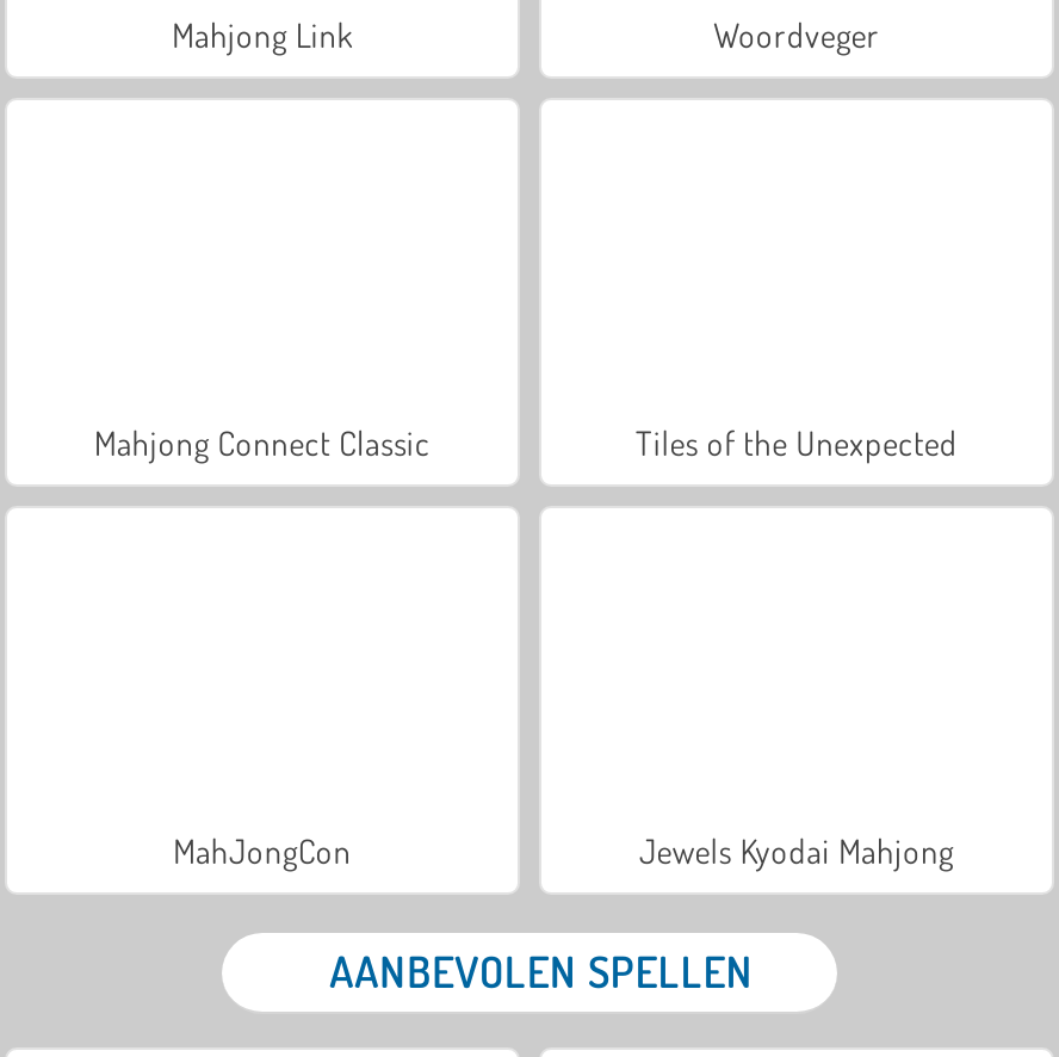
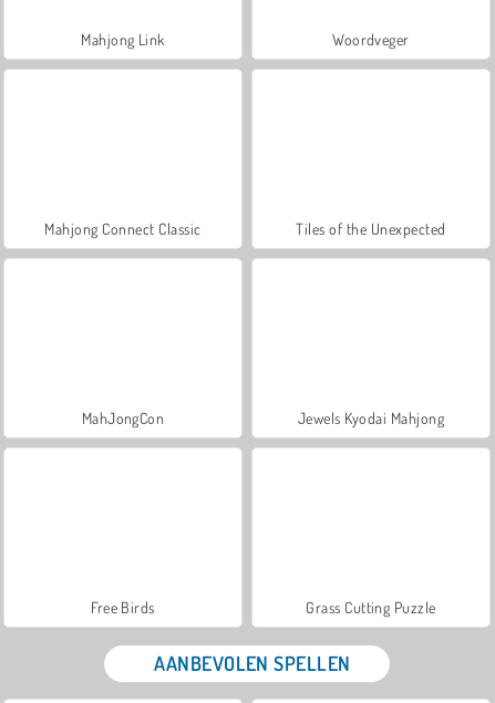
none -> [91,597,436,616] Free Birds | Grass Cutting Puzzle

